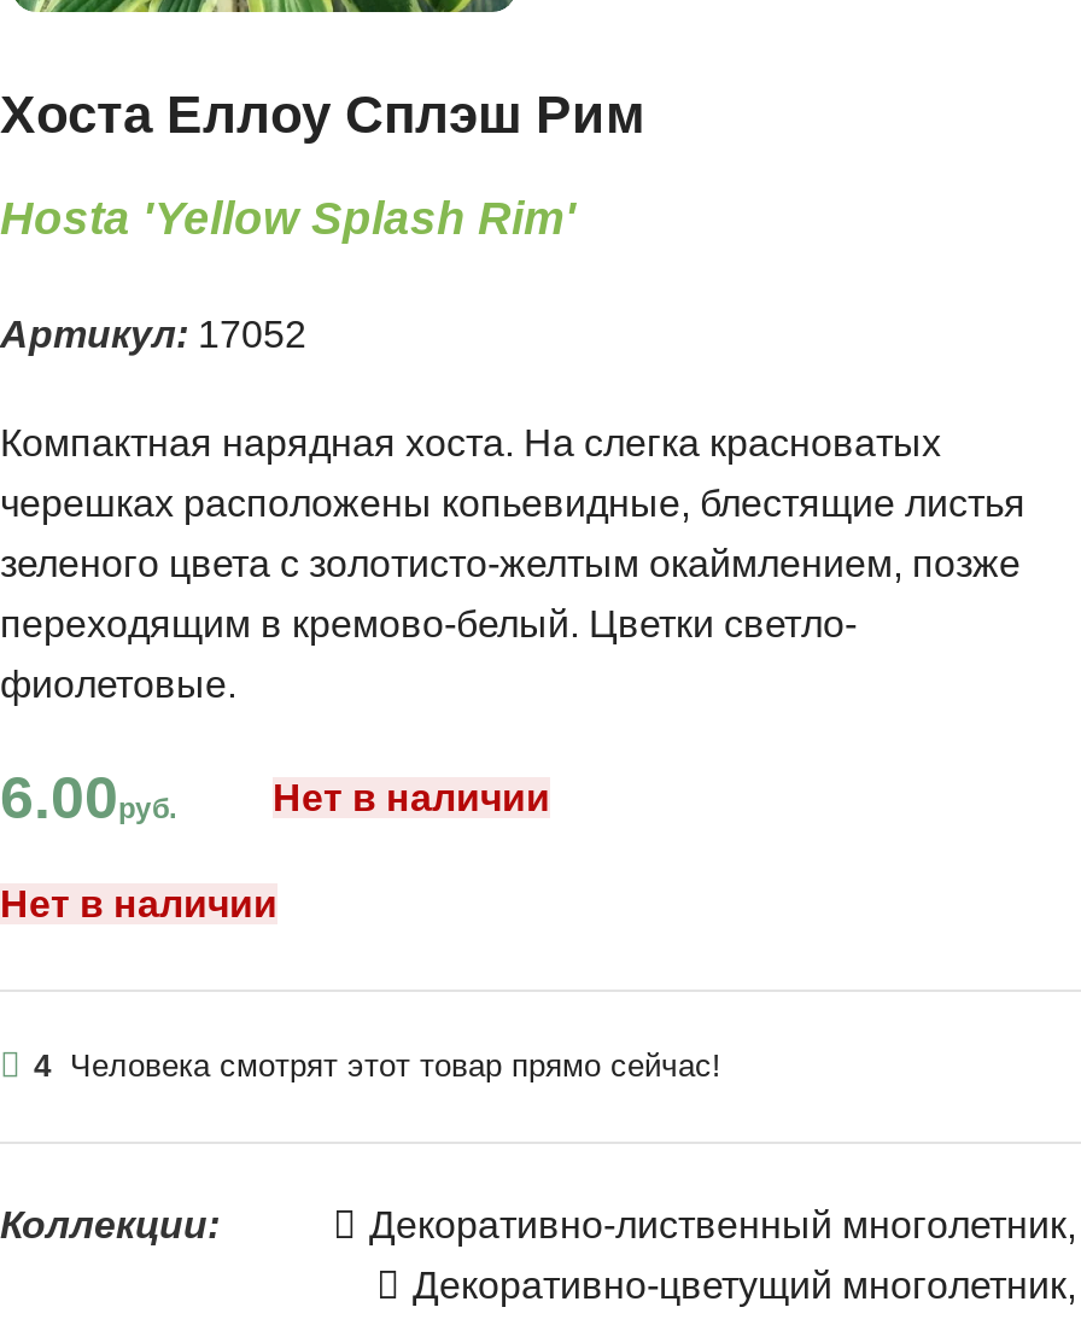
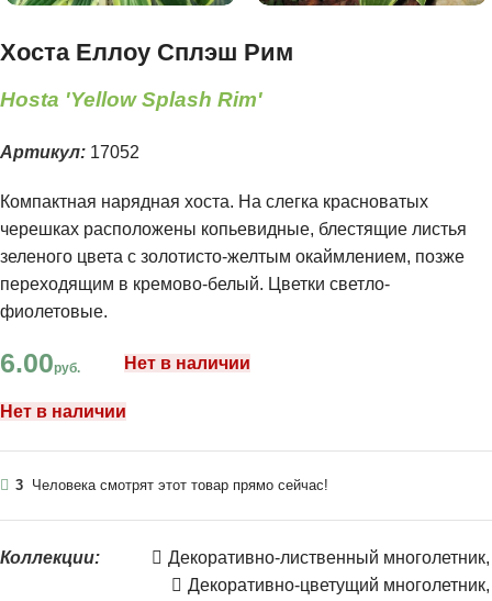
[34,1047,721,1083] 4 Человека смотрят этот товар прямо сейчас! -> [15,477,328,493] 3 Человека смотрят этот товар прямо сейчас!

